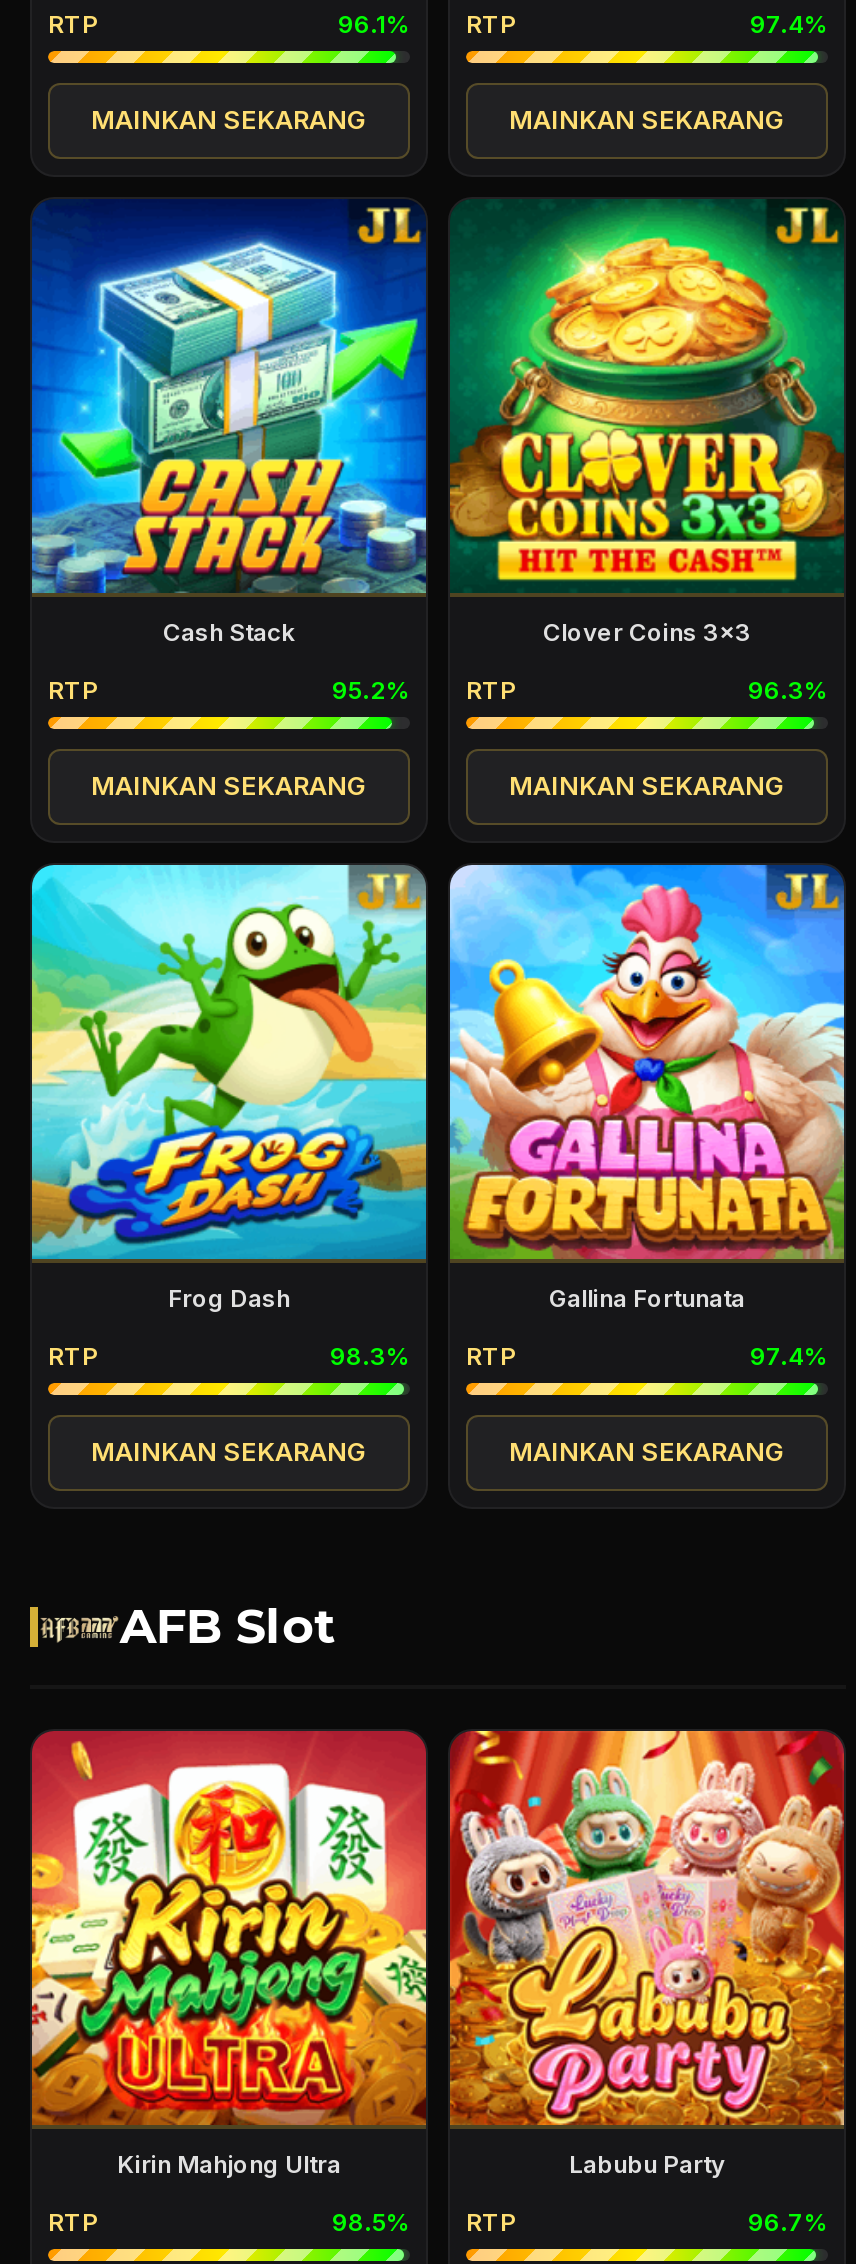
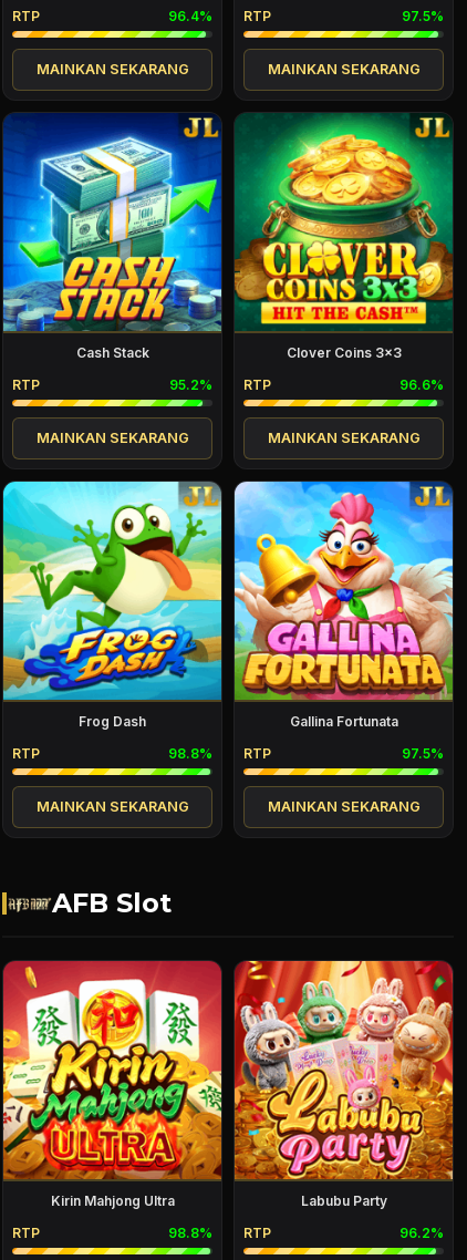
[338,9,516,39] 96.1% RTP -> [168,8,271,24] 96.4% RTP
[750,9,828,39] 97.4% -> [402,8,444,24] 97.5%
[748,675,828,705] 96.3% -> [399,376,444,393] 96.6%
[330,1341,516,1371] 98.3% RTP -> [168,745,271,762] 98.8% RTP
[750,1341,828,1371] 97.4% -> [402,745,444,762] 97.5%
[332,2207,516,2237] 98.5% RTP -> [168,1225,271,1241] 98.8% RTP
[748,2207,828,2237] 96.7% -> [399,1225,444,1241] 96.2%

